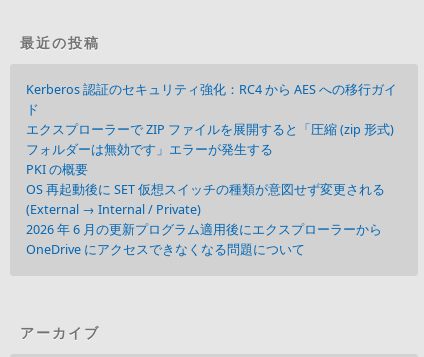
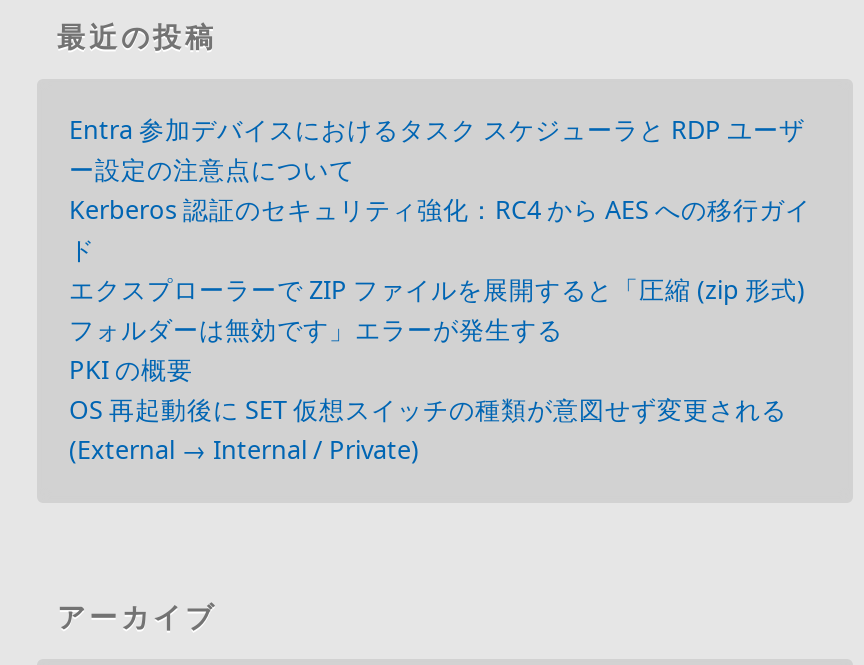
none -> [69,113,805,187] Entra 参加デバイスにおけるタスク スケジューラと RDP ユーザ | ー設定の注意点について
moved [26,81,397,198] -> [69,193,811,427]: Kerberos 認証のセキュリティ強化：RC4 から AES への移行ガイ | ド | エクスプローラーで ZIP ファイルを展開すると「圧縮 (zip 形式) | フォルダーは無効です」エラーが発生する | PKI の概要 | OS 再起動後に SET 仮想スイッチの種類が意図せず変更される
[26,221,382,258] 2026 年 6 月の更新プログラム適用後にエクスプローラーから | OneDrive にアクセスできなくなる問題について -> none

